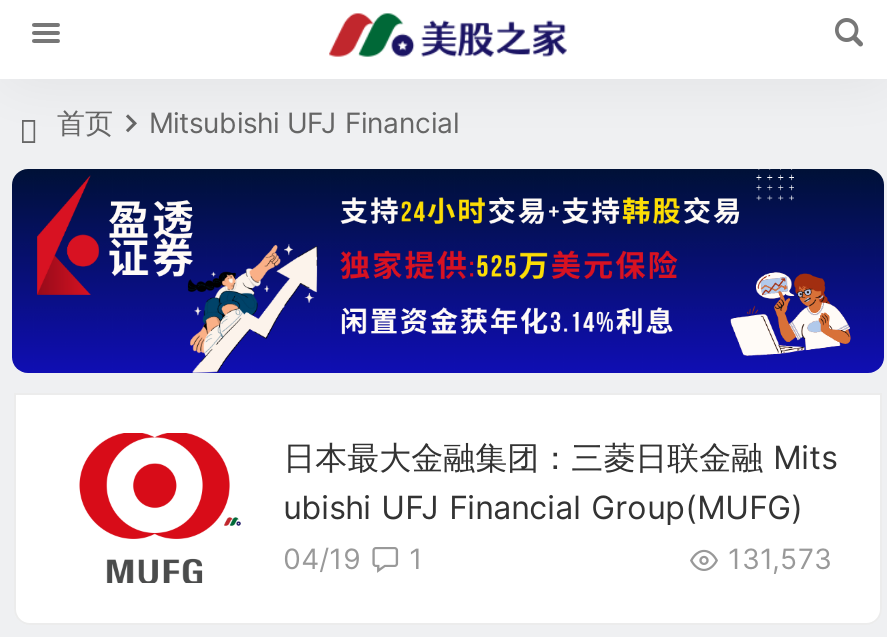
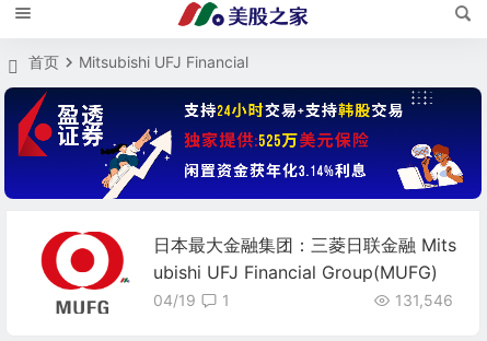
[728,542,832,576] 131,573 -> [395,291,453,310] 131,546

